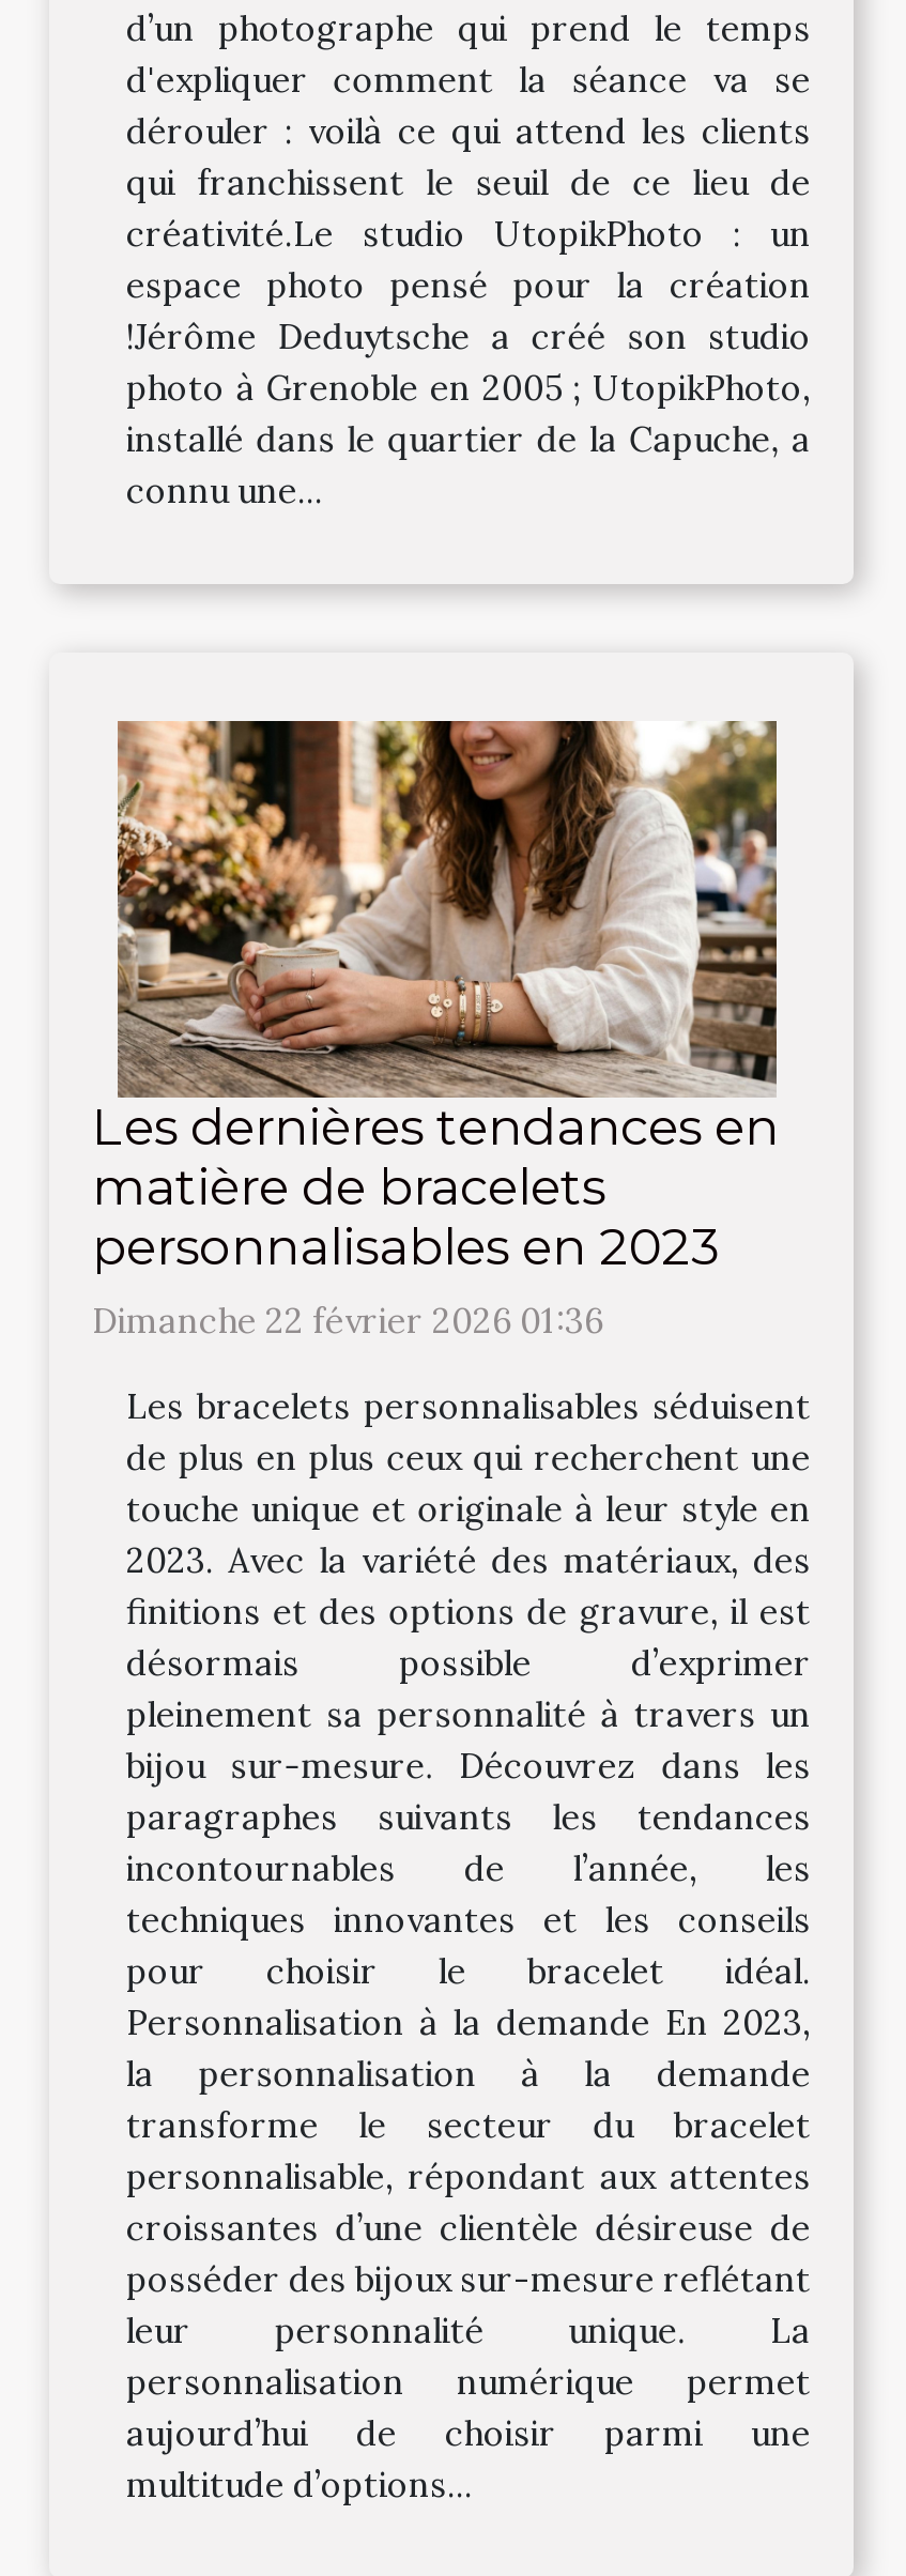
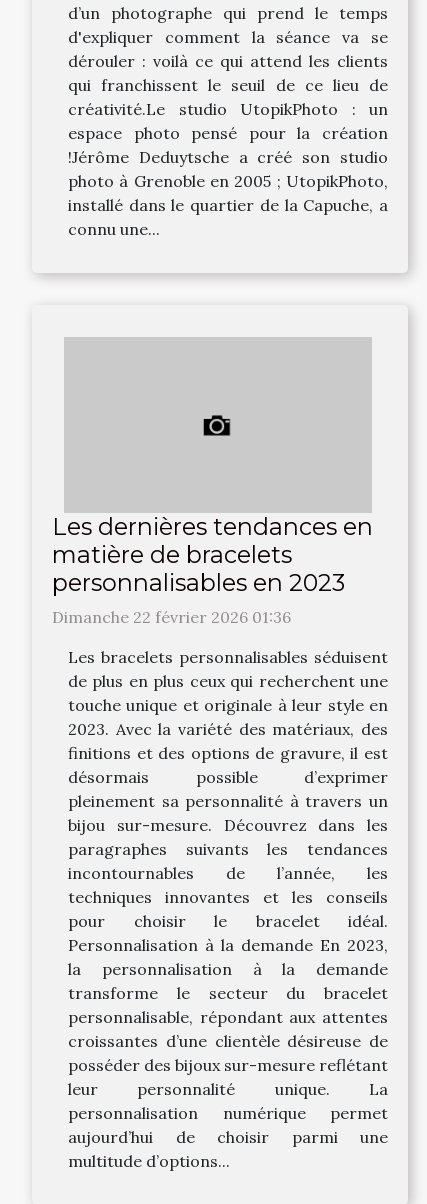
[116,719,779,1089] [image] -> none

